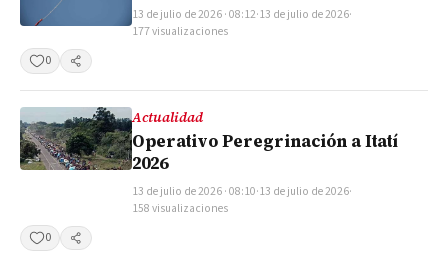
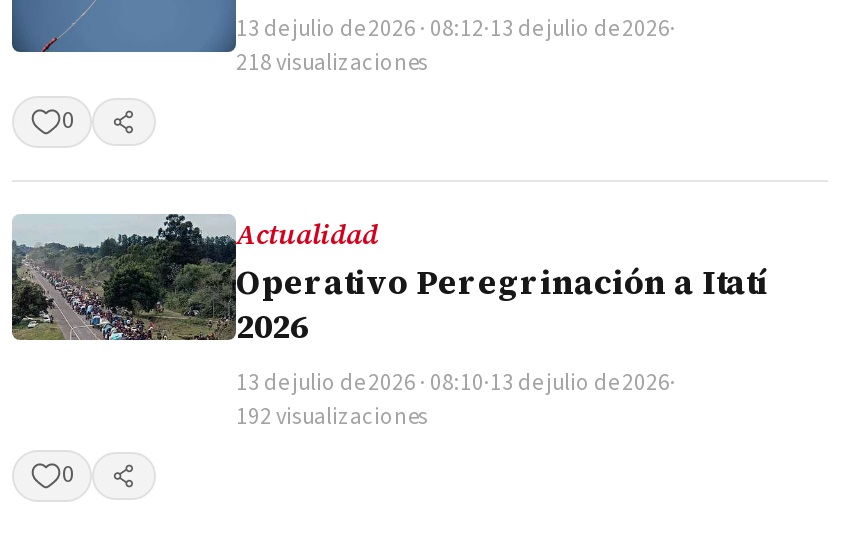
[132,23,228,40] 177 visualizaciones -> [236,45,428,79] 218 visualizaciones
[132,200,228,217] 158 visualizaciones -> [236,399,428,433] 192 visualizaciones

